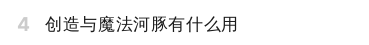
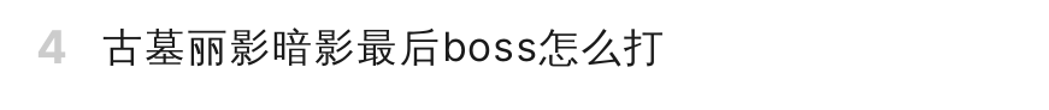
[45,14,239,34] 创造与魔法河豚有什么用 -> [103,23,666,71] 古墓丽影暗影最后boss怎么打

